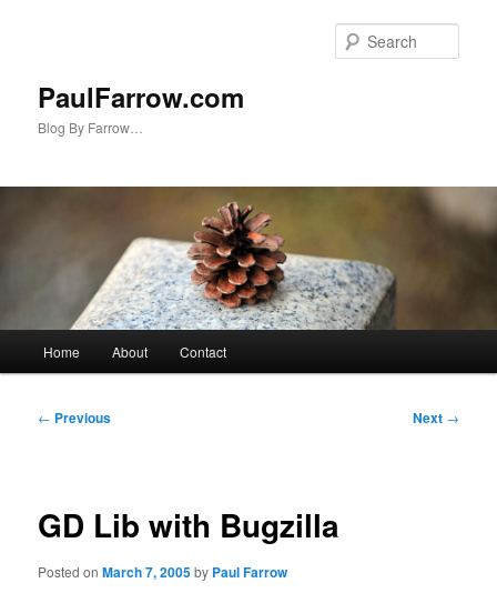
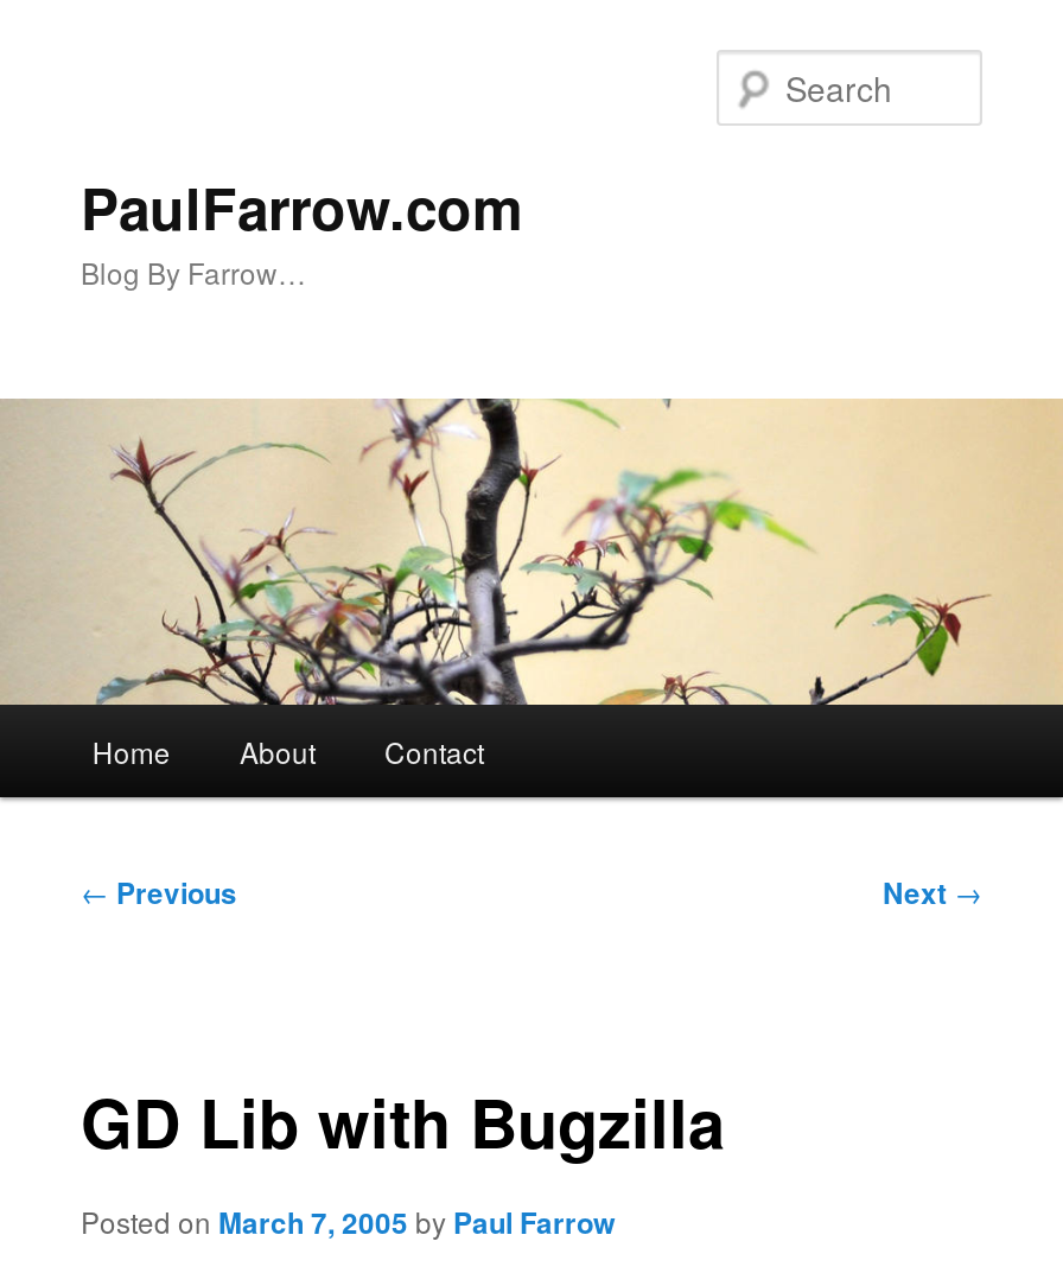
[3,185,494,331] [image] -> [7,399,1056,707] [image]

